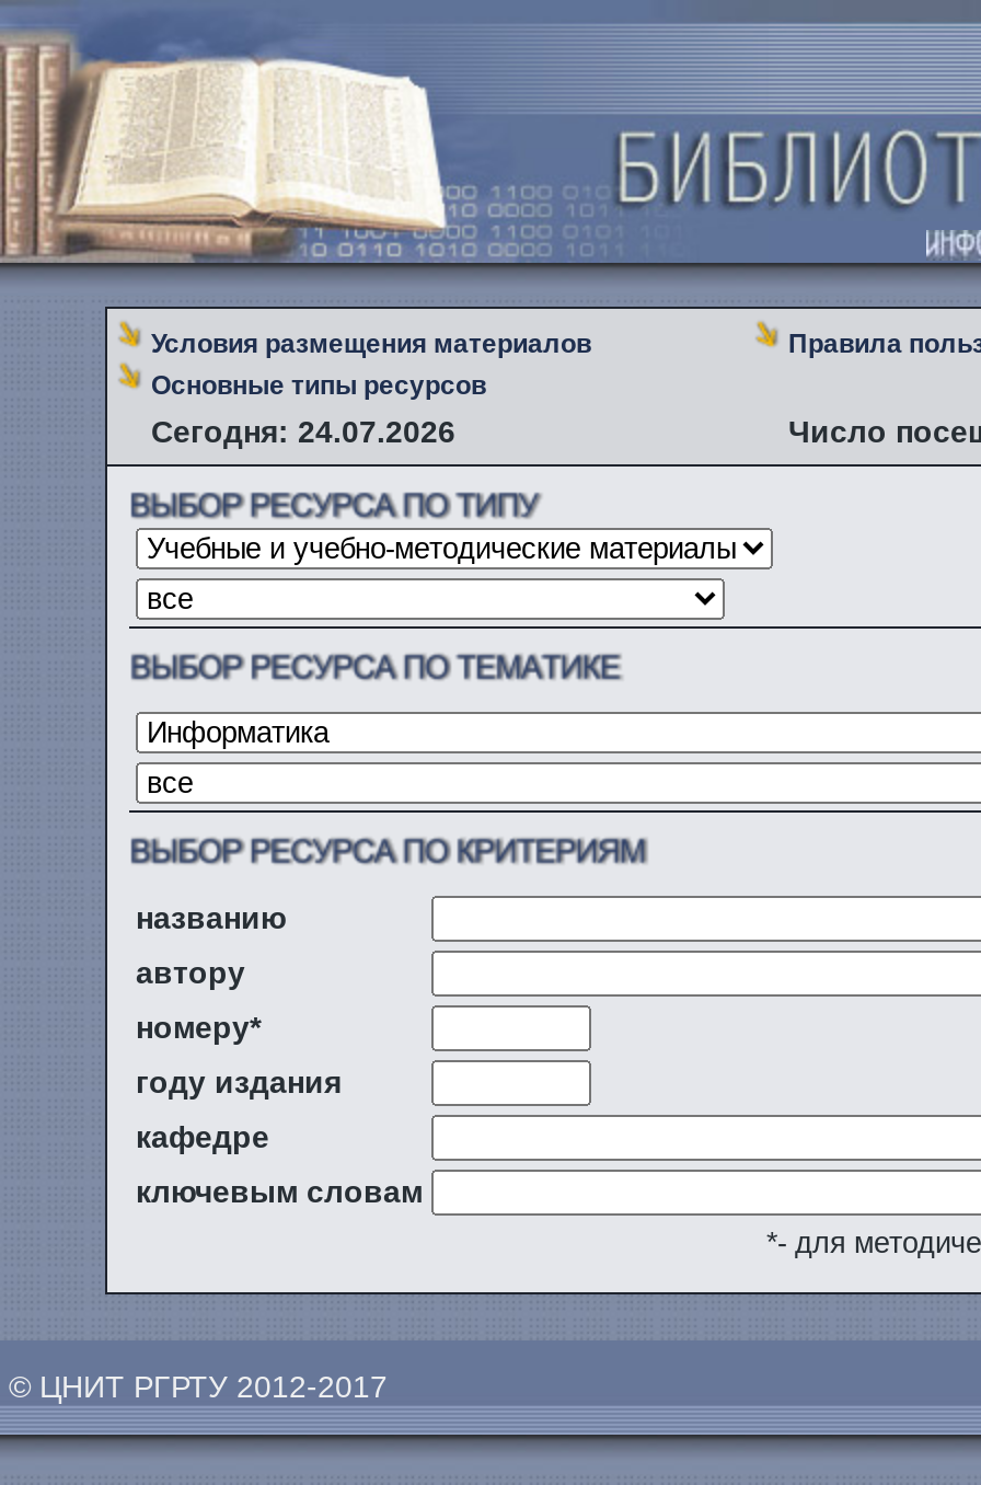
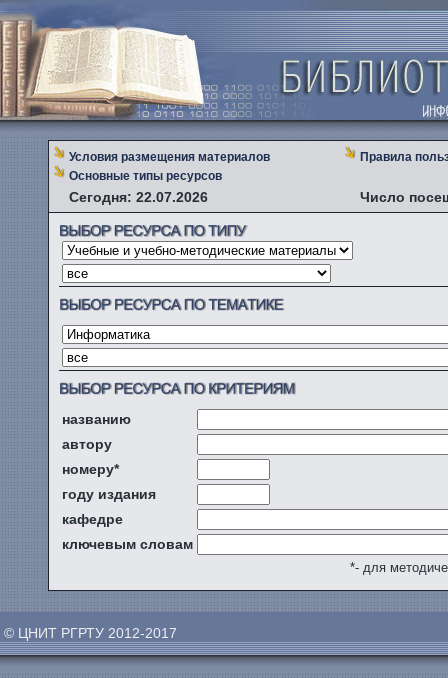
[151,414,455,449] Сегодня: 24.07.2026 -> [69,189,208,205] Сегодня: 22.07.2026

